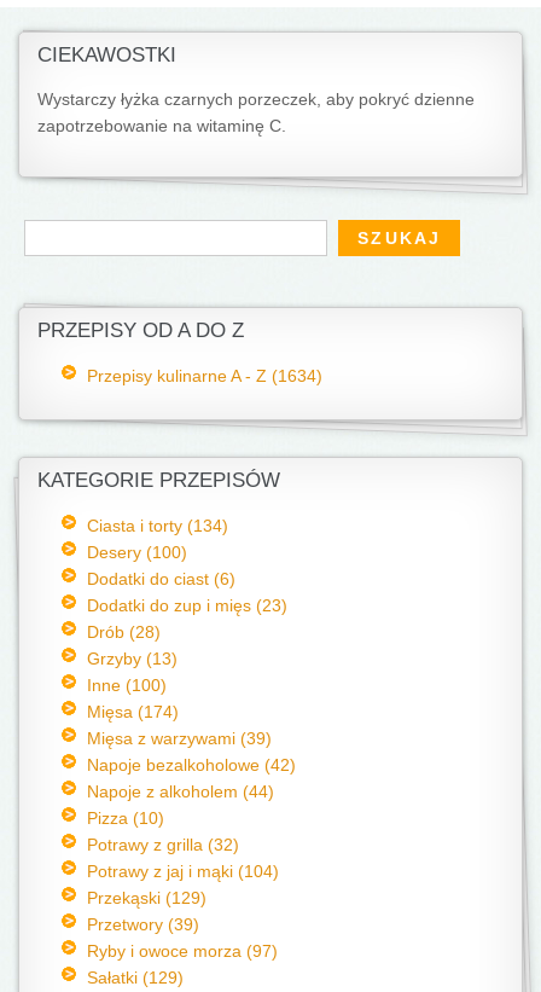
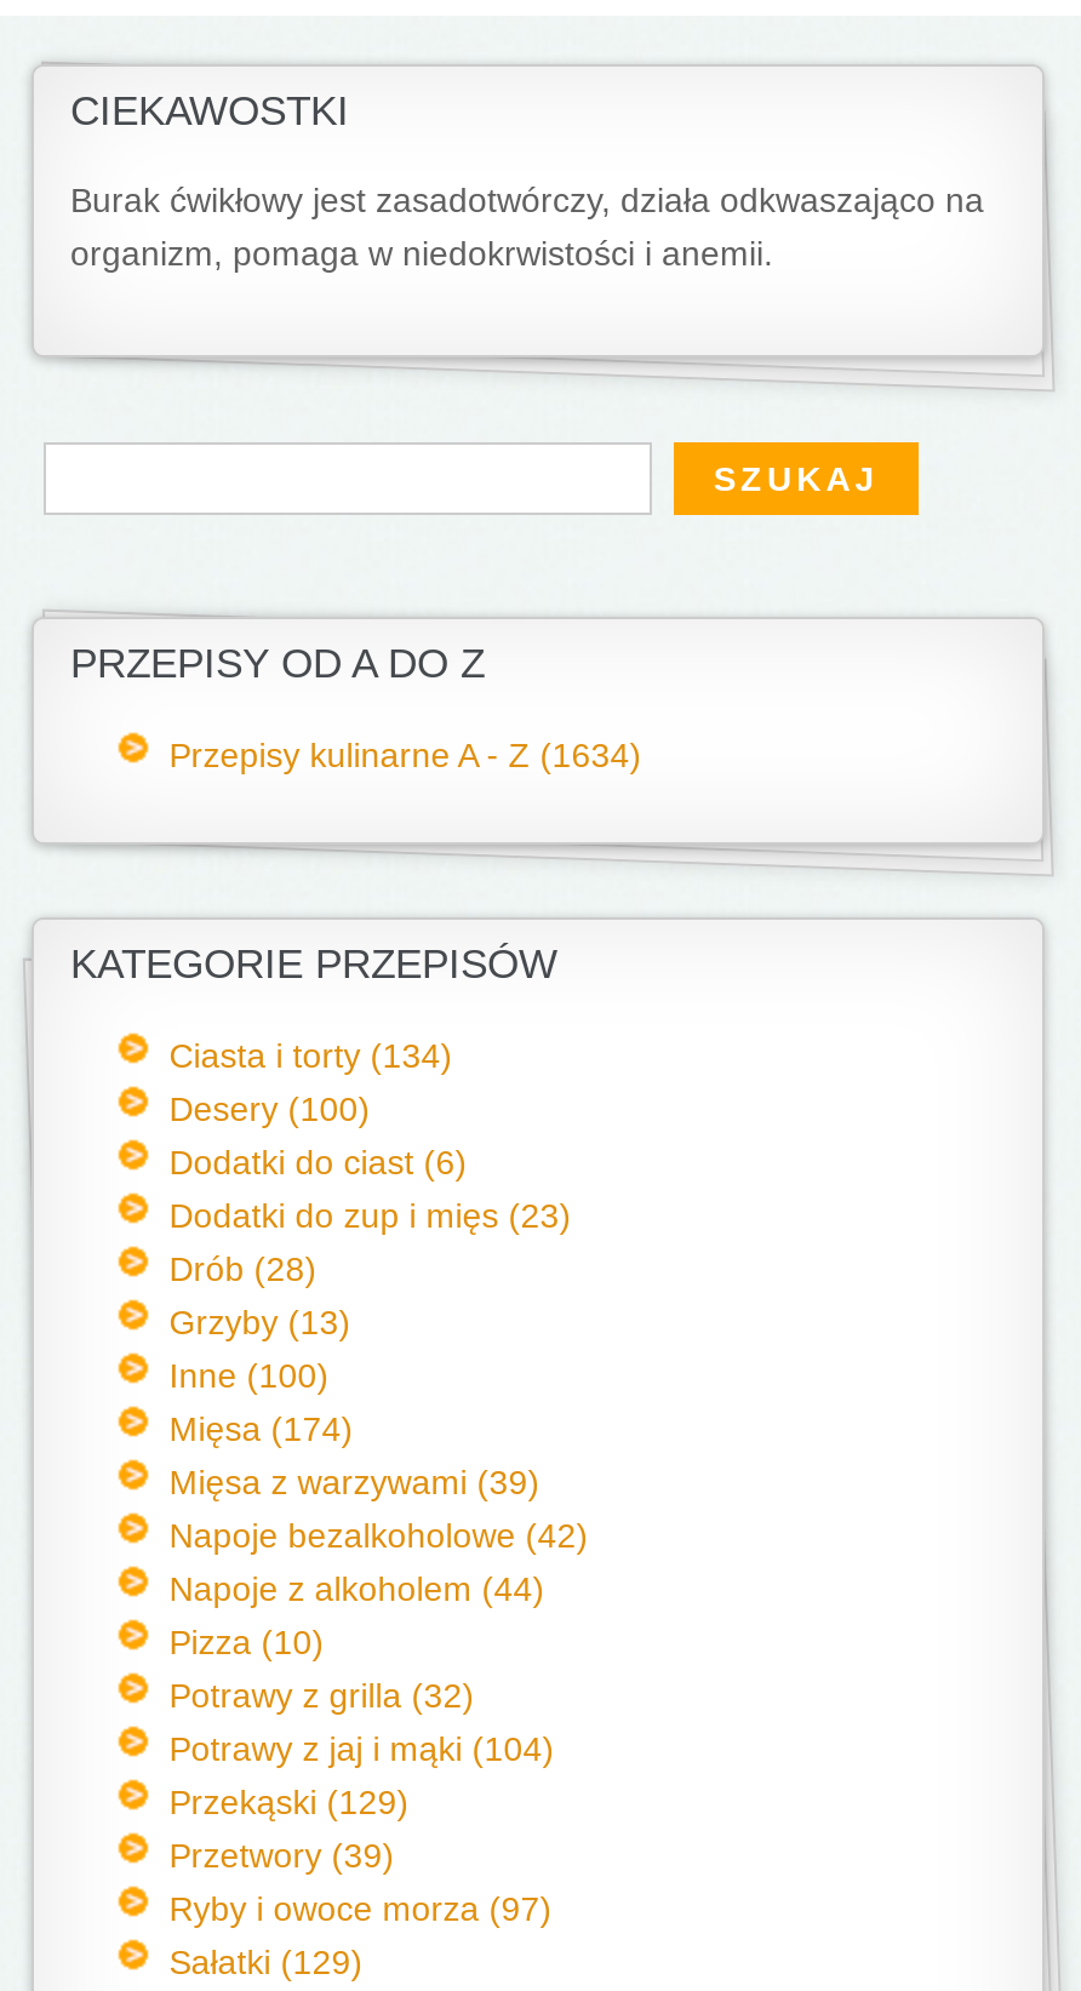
[37,90,475,109] Wystarczy łyżka czarnych porzeczek, aby pokryć dzienne -> [70,182,984,219] Burak ćwikłowy jest zasadotwórczy, działa odkwaszająco na
[37,117,286,135] zapotrzebowanie na witaminę C. -> [70,236,773,272] organizm, pomaga w niedokrwistości i anemii.

